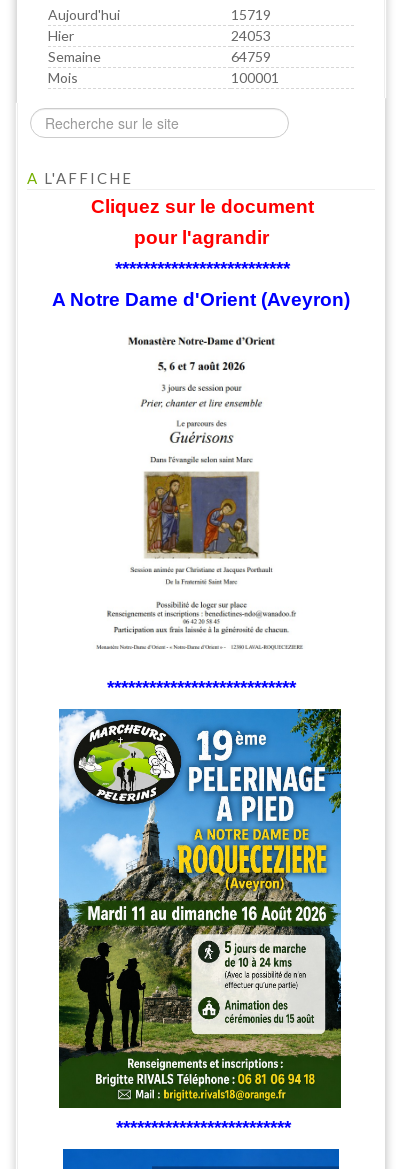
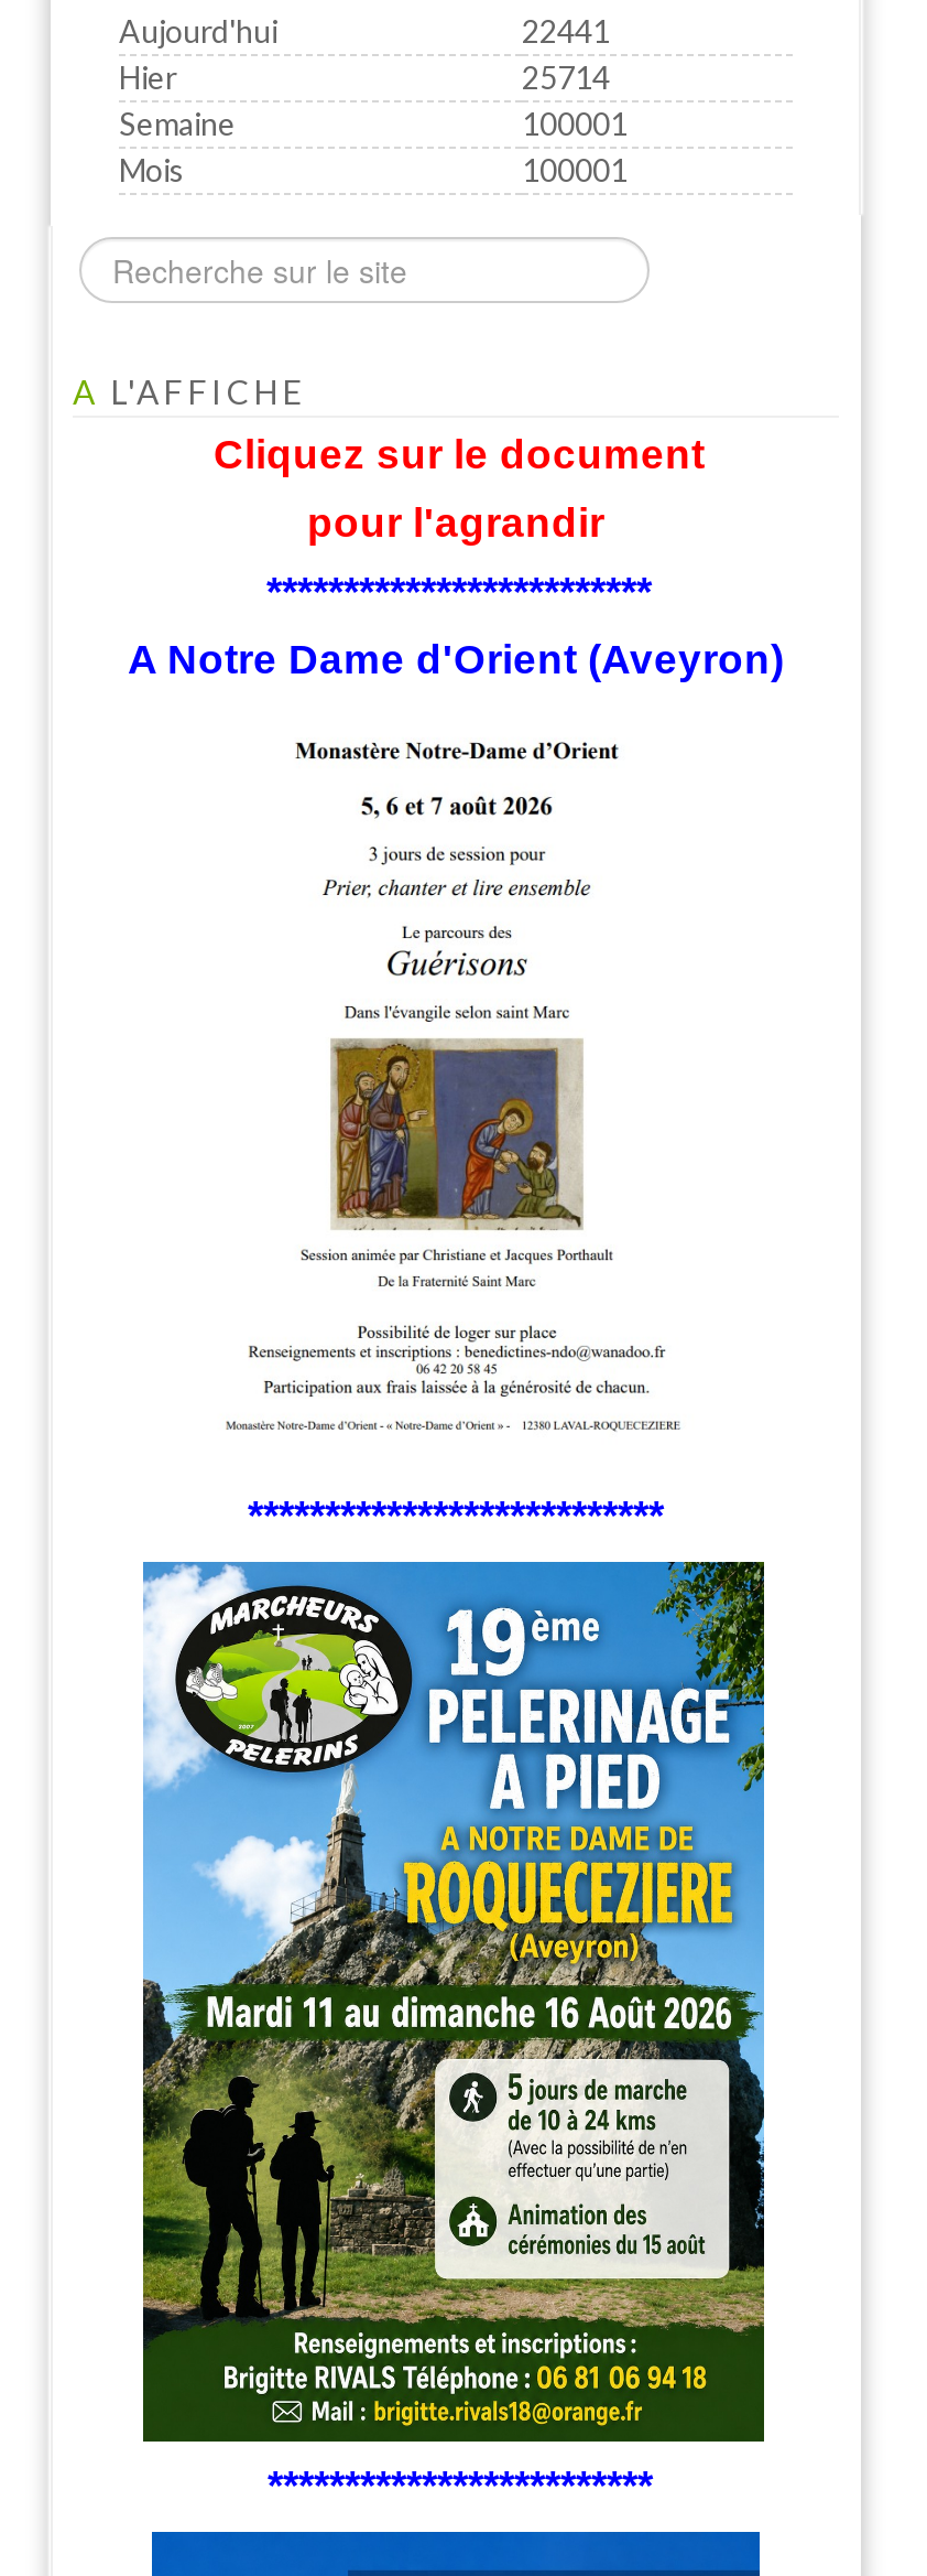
[231,6,271,23] 15719 -> [522,13,610,50] 22441
[231,27,271,44] 24053 -> [522,59,610,97] 25714
[231,48,271,65] 64759 -> [522,106,628,143] 100001

